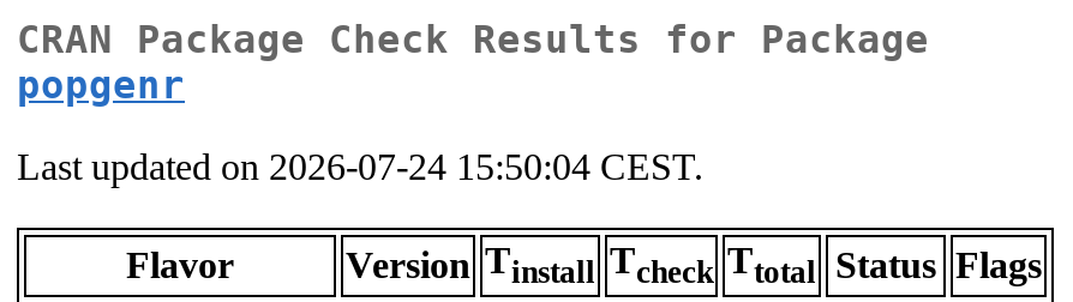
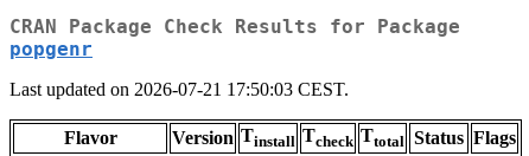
[17,147,703,188] Last updated on 2026-07-24 15:50:04 CEST. -> [9,80,349,100] Last updated on 2026-07-21 17:50:03 CEST.

